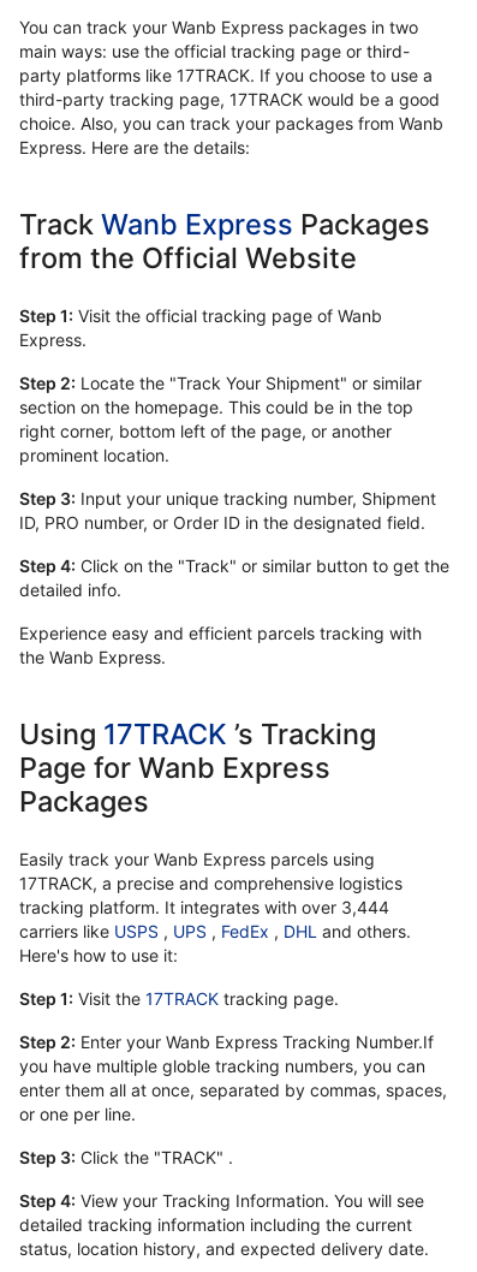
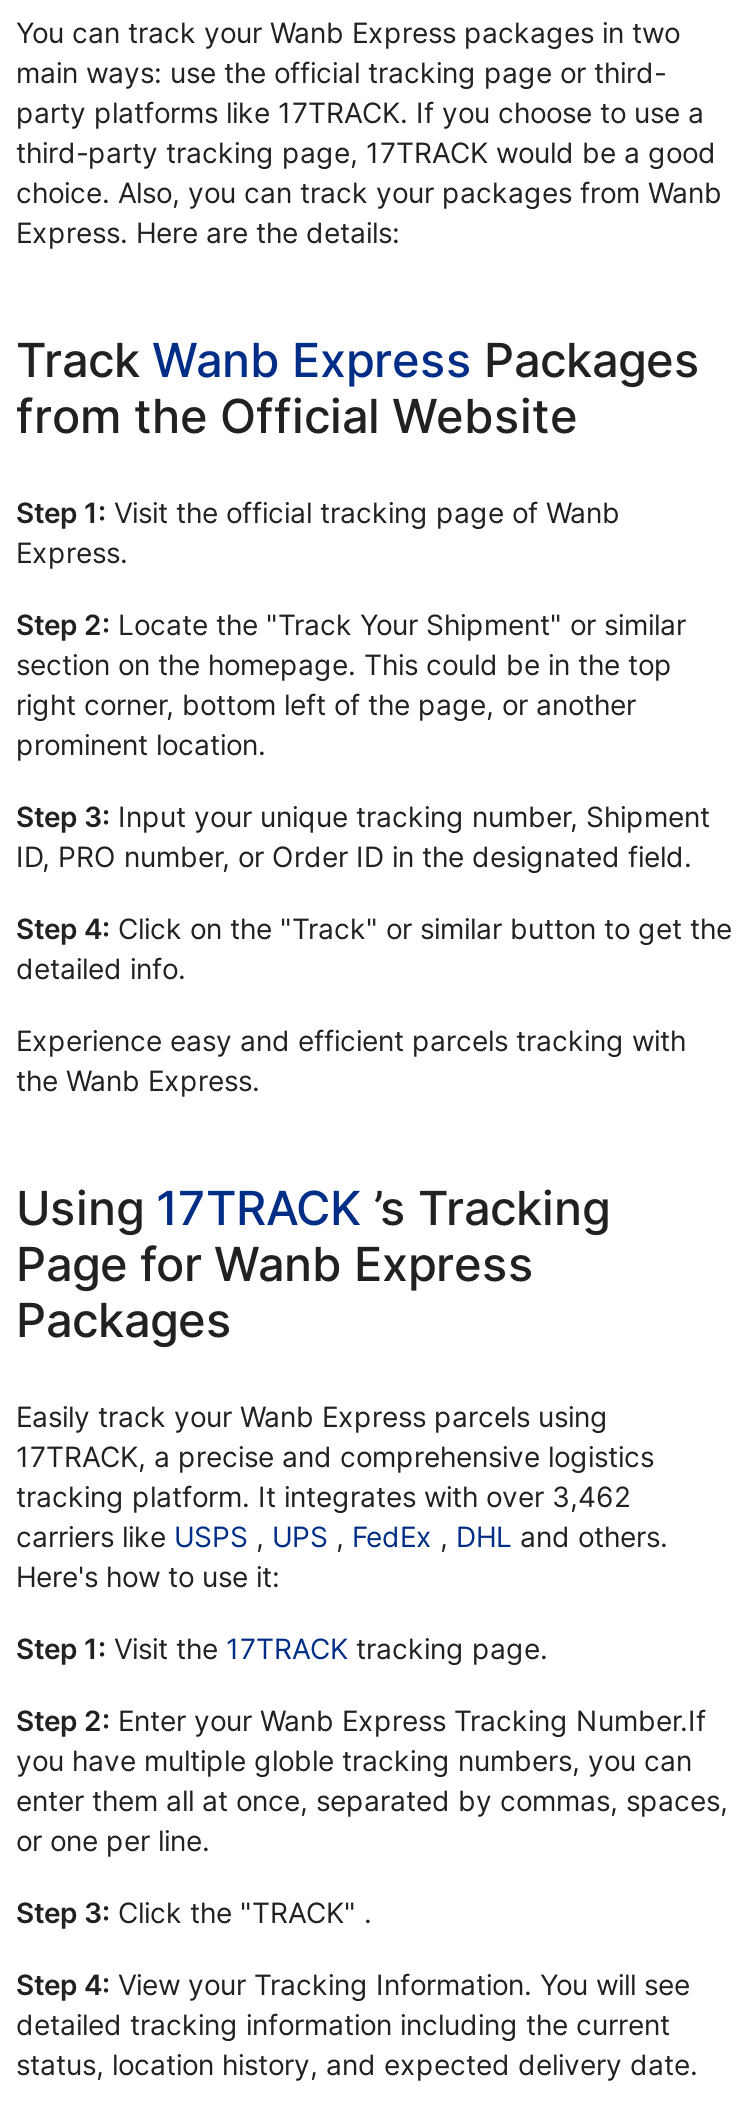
[19,897,389,917] tracking platform. It integrates with over 3,444 -> [16,1479,630,1513] tracking platform. It integrates with over 3,462

